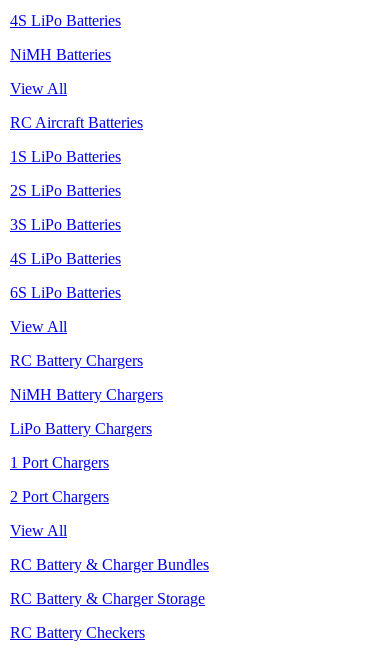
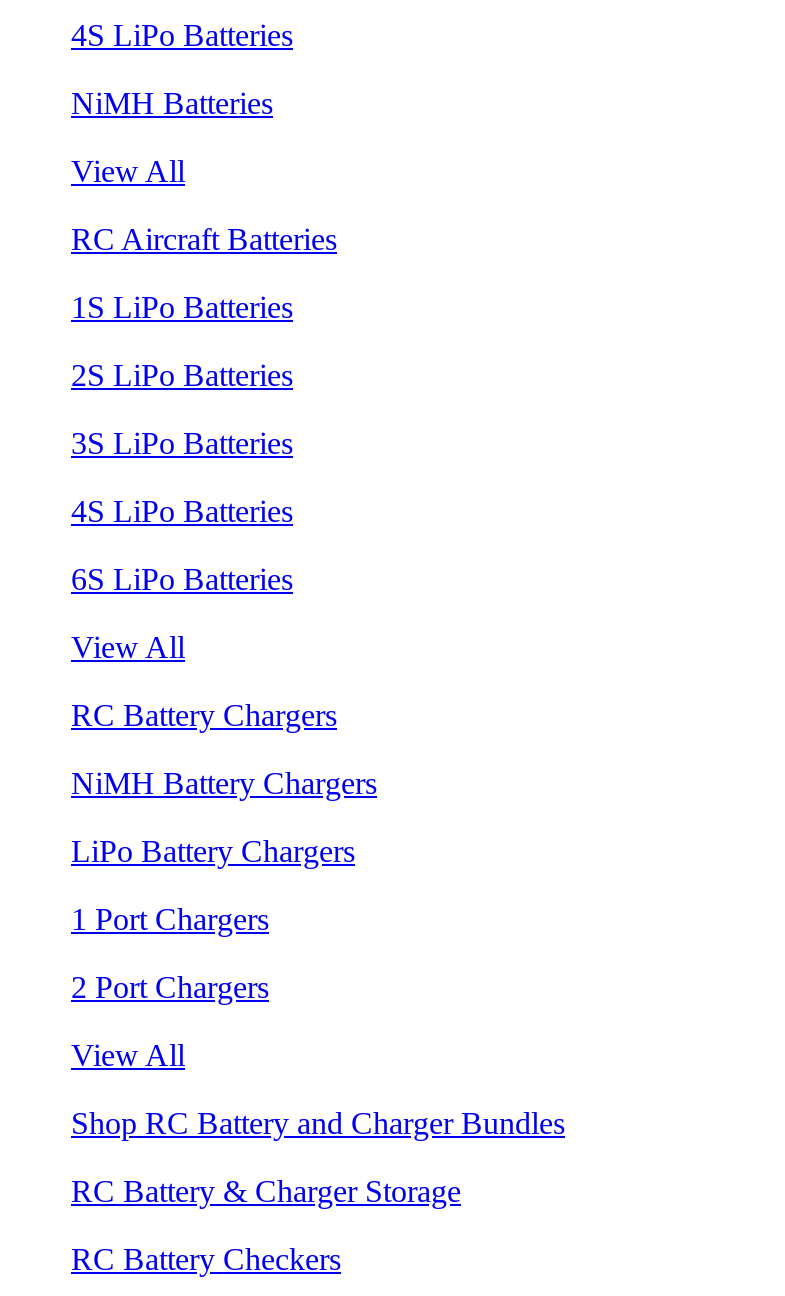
[10,556,209,573] RC Battery & Charger Bundles -> [71,1106,565,1140] Shop RC Battery and Charger Bundles

